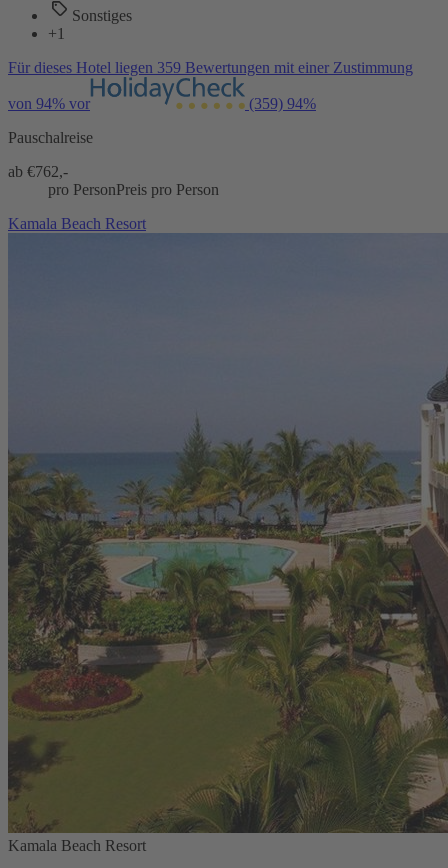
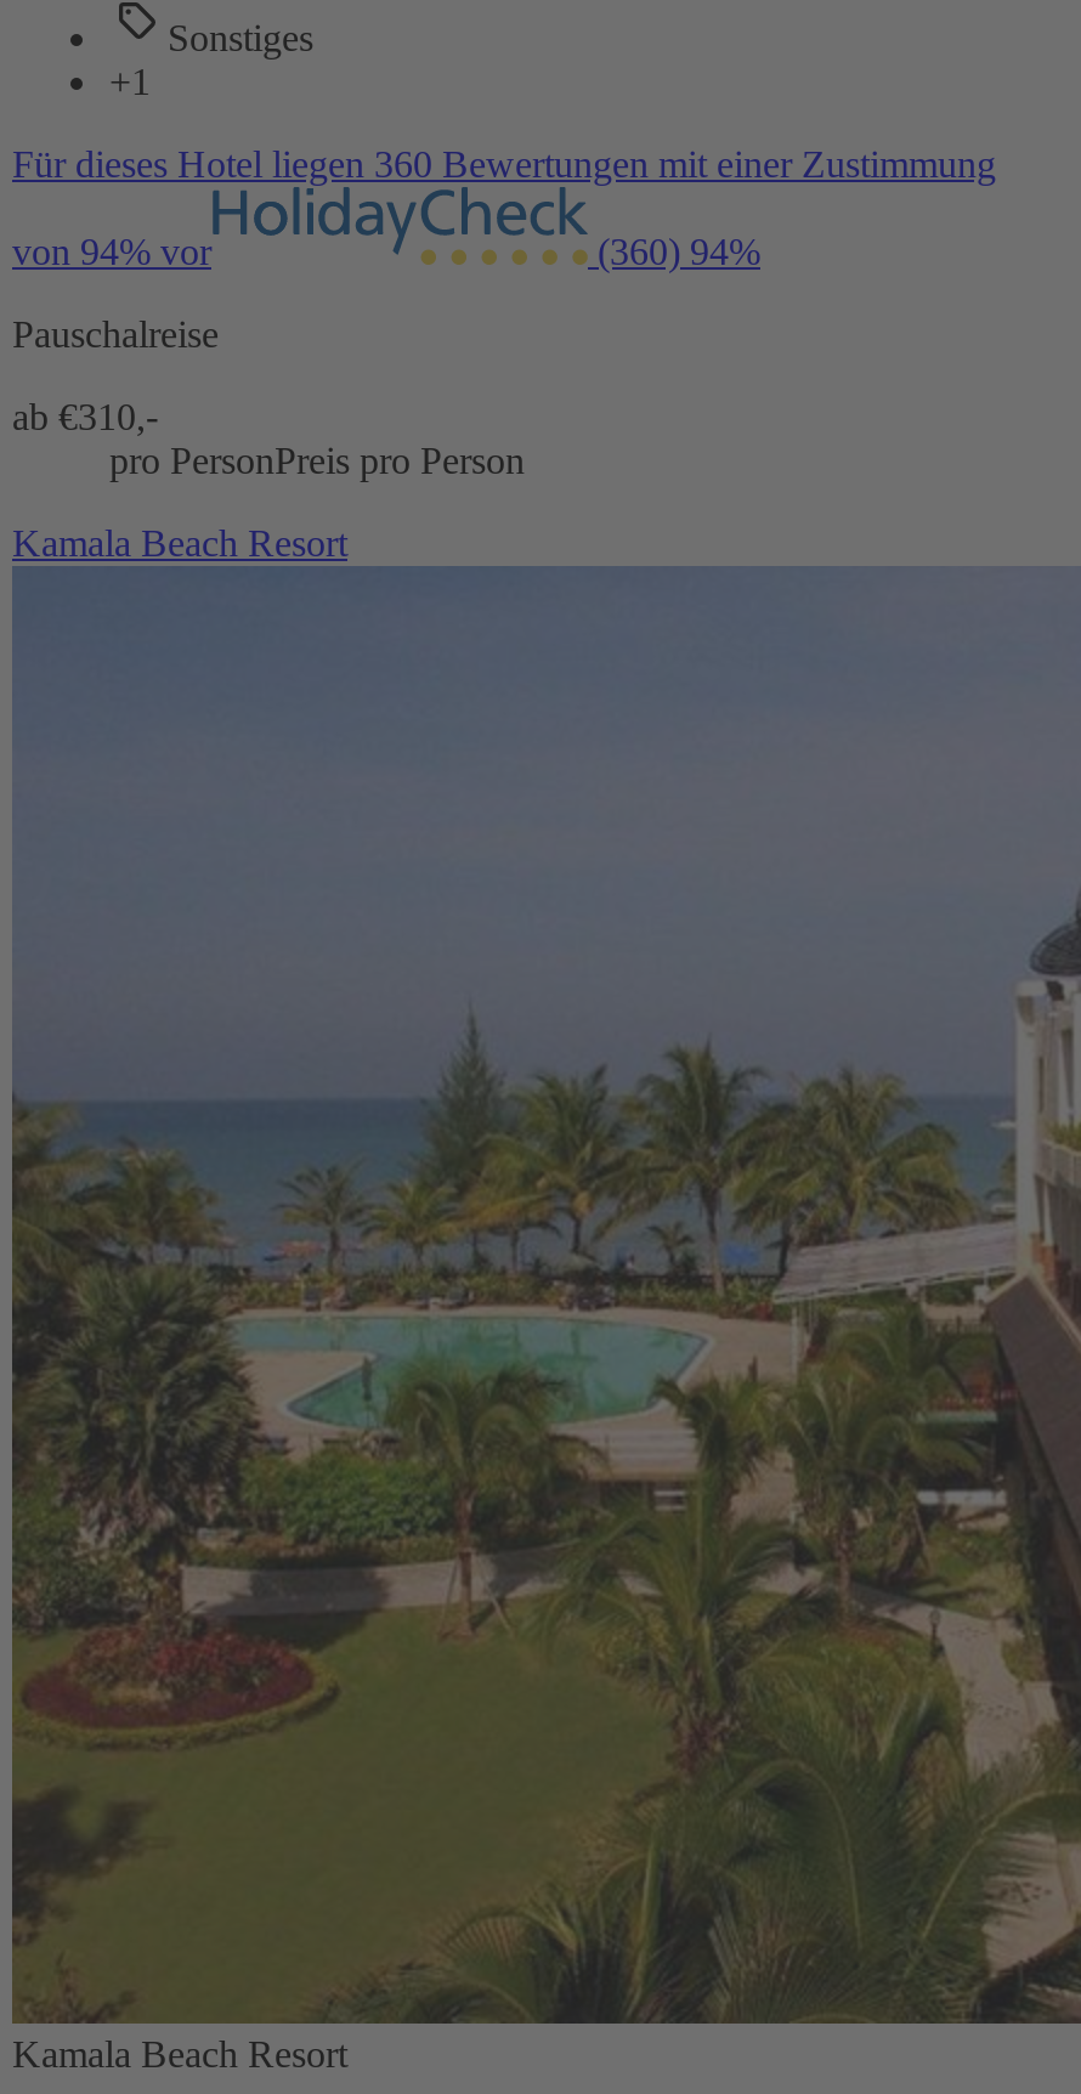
[8,59,413,76] Für dieses Hotel liegen 359 Bewertungen mit einer Zustimmung -> [12,143,996,184] Für dieses Hotel liegen 360 Bewertungen mit einer Zustimmung
[245,95,316,112] (359) 94% -> [588,230,760,272] (360) 94%
[8,163,68,180] ab €762,- -> [12,395,158,437] ab €310,-

